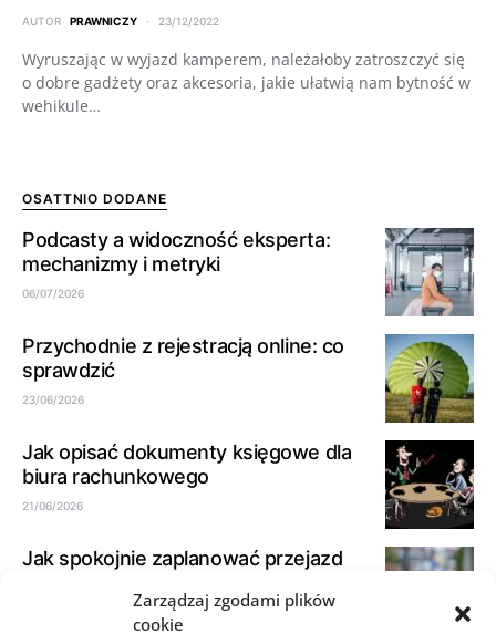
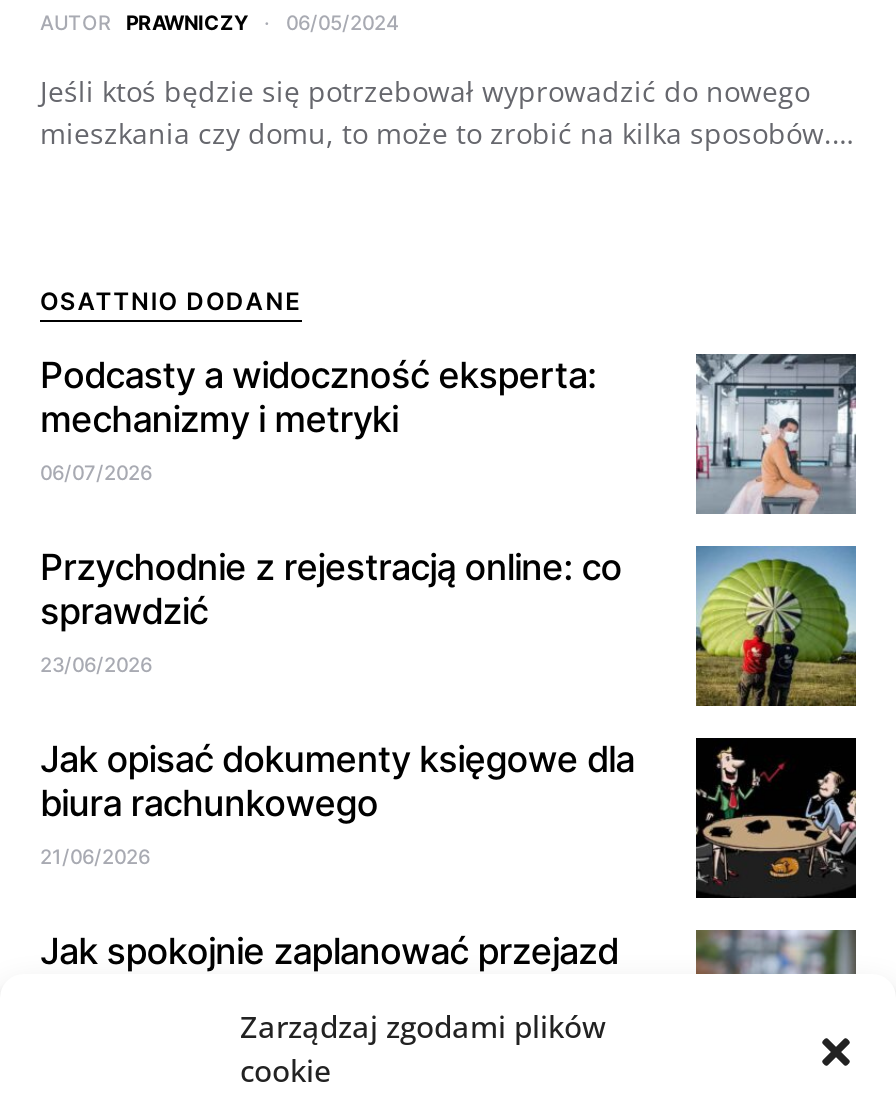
[22,14,219,27] AUTOR PRAWNICZY 23/12/2022 -> [40,9,400,33] AUTOR PRAWNICZY 06/05/2024
[22,48,471,116] Wyruszając w wyjazd kamperem, należałoby zatroszczyć się | o dobre gadżety oraz akcesoria, jakie ułatwią nam bytność w | wehikule… -> [40,71,854,151] Jeśli ktoś będzie się potrzebował wyprowadzić do nowego | mieszkania czy domu, to może to zrobić na kilka sposobów.…

